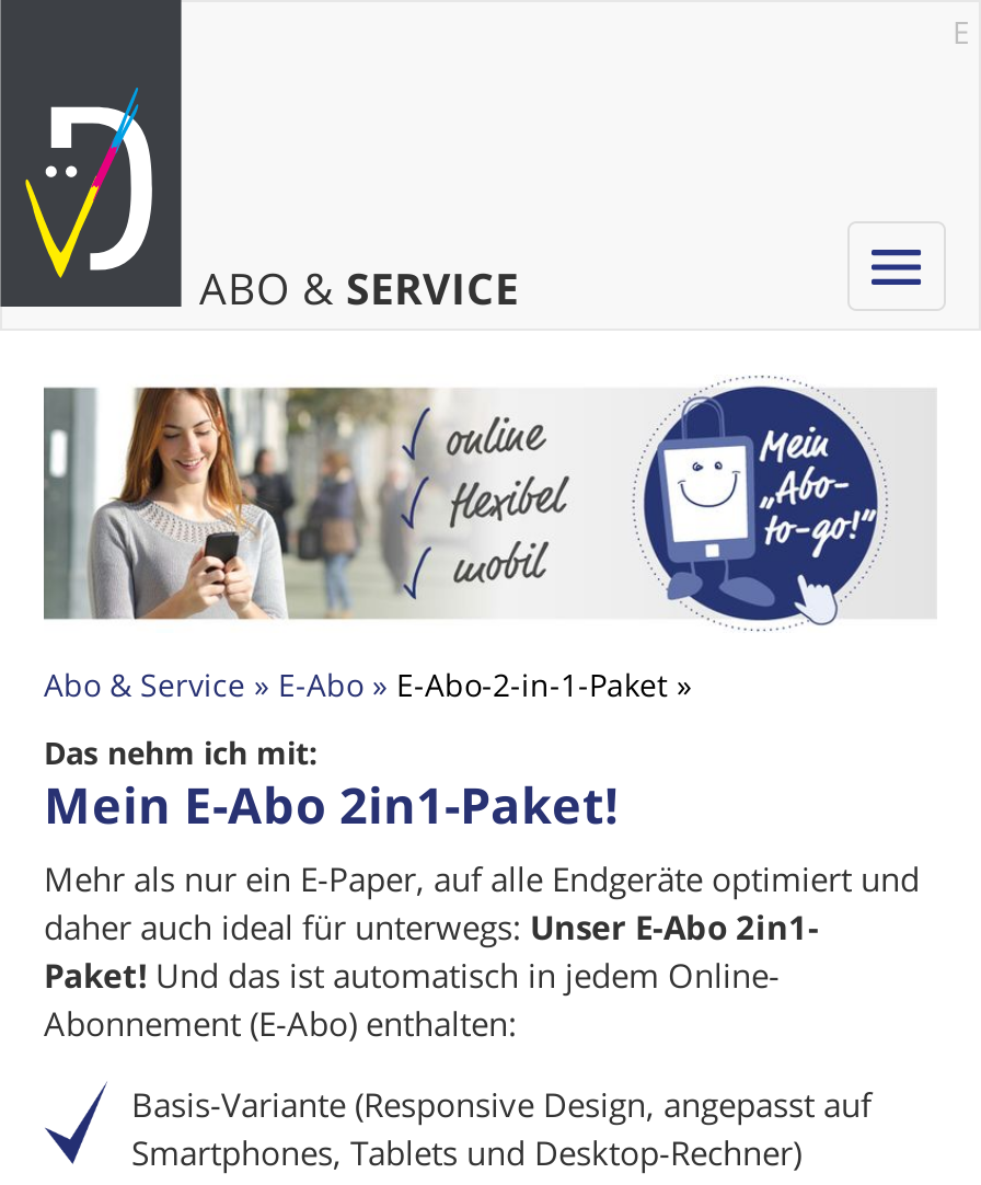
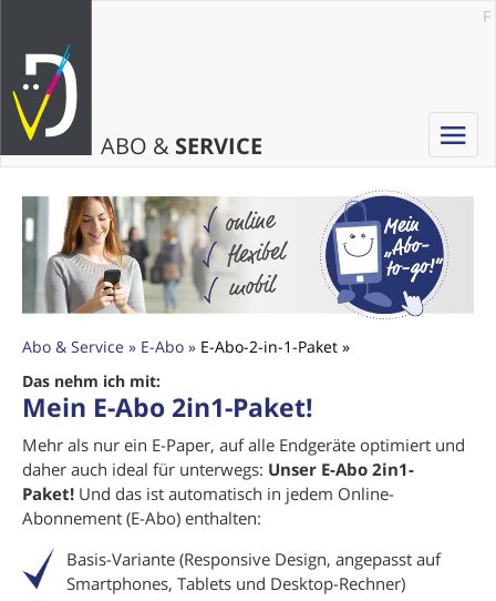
[953,11,970,53] E -> [483,6,490,27] F

